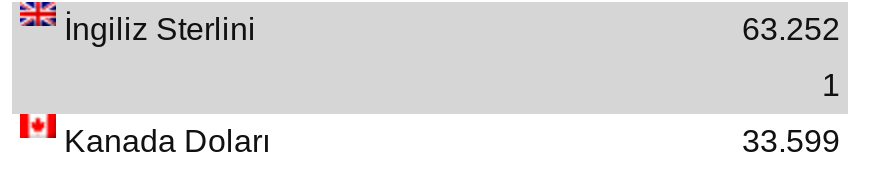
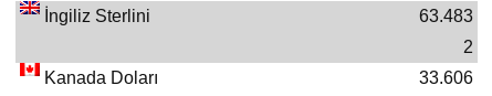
[742,12,840,46] 63.252 -> [419,7,473,25] 63.483
[822,68,840,102] 1 -> [463,38,473,56] 2
[742,124,840,158] 33.599 -> [419,69,473,87] 33.606

